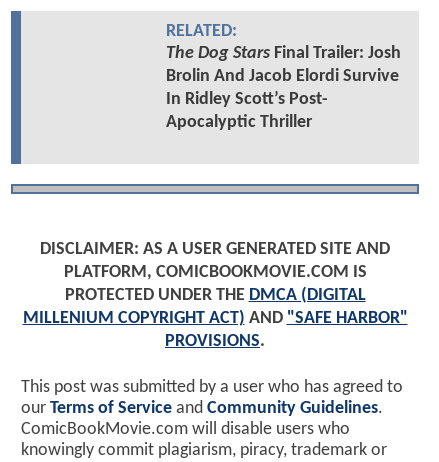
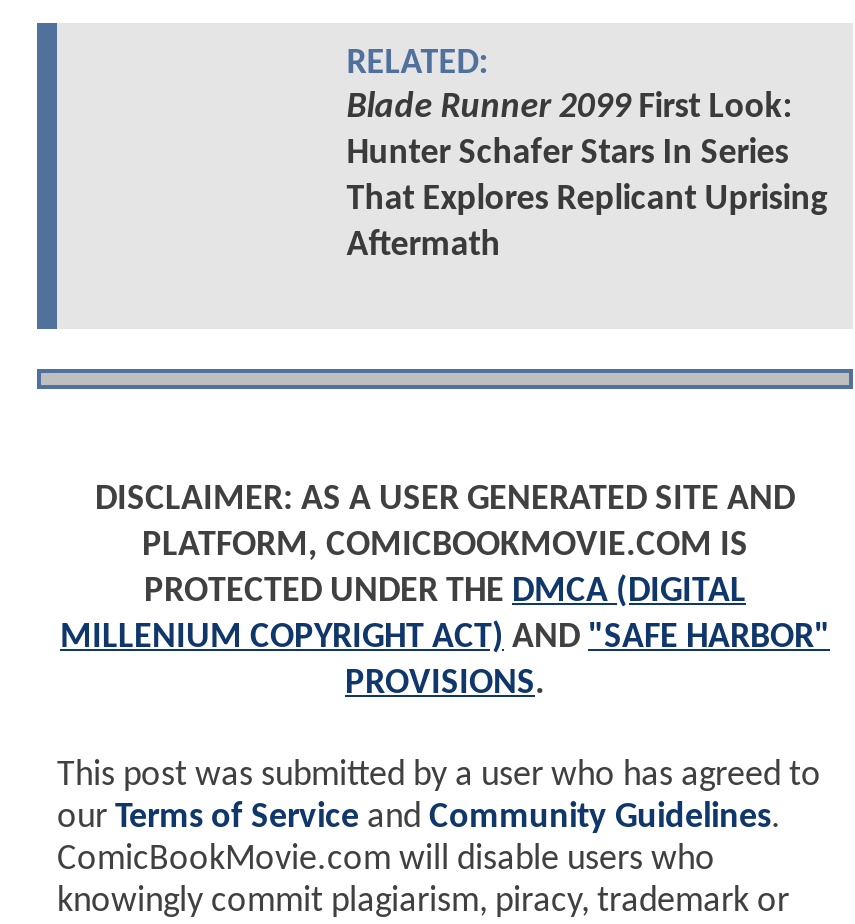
[166,44,401,132] The Dog Stars Final Trailer: Josh | Brolin And Jacob Elordi Survive | In Ridley Scott’s Post- | Apocalyptic Thriller -> [346,89,828,265] Blade Runner 2099 First Look: | Hunter Schafer Stars In Series | That Explores Replicant Uprising | Aftermath

